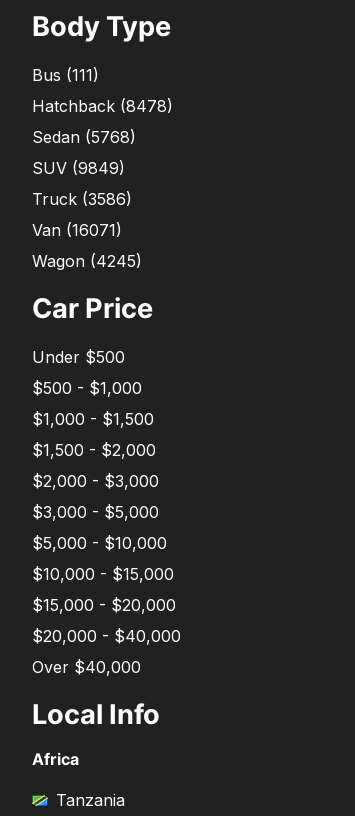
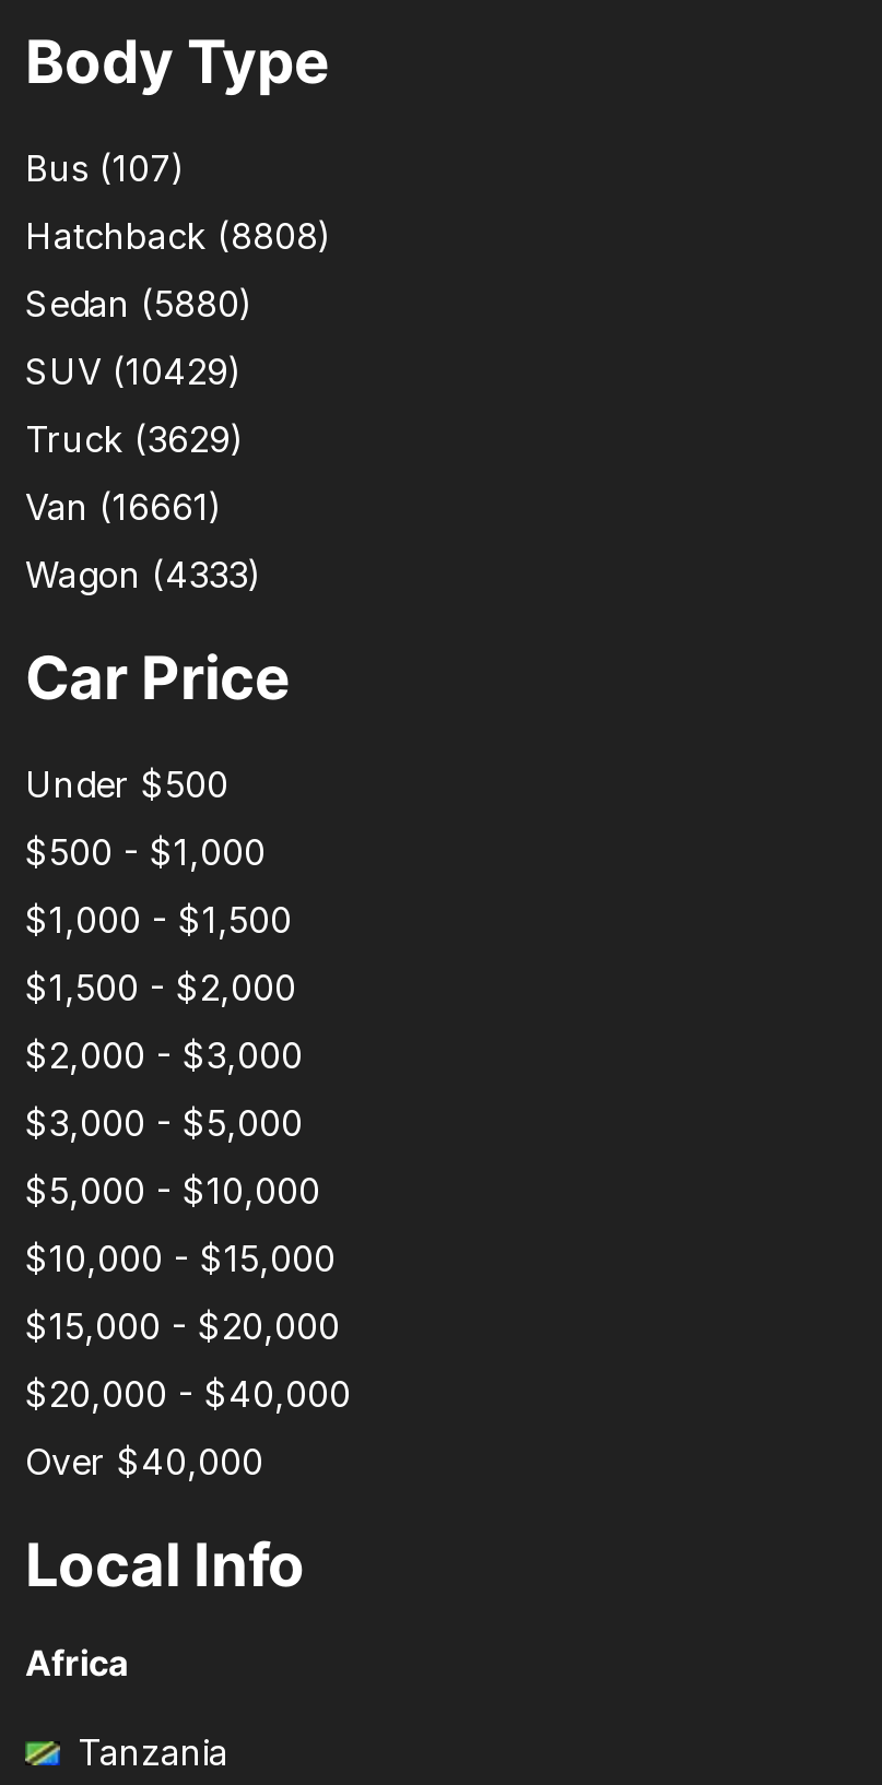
[32,65,99,85] Bus (111) -> [25,147,185,191] Bus (107)
[32,96,173,116] Hatchback (8478) -> [25,215,331,258] Hatchback (8808)
[32,127,136,147] Sedan (5768) -> [25,282,252,326] Sedan (5880)
[32,158,125,178] SUV (9849) -> [25,350,242,394] SUV (10429)
[32,189,132,209] Truck (3586) -> [25,418,244,461] Truck (3629)
[32,220,122,240] Van (16071) -> [25,485,222,529] Van (16661)
[32,251,142,271] Wagon (4245) -> [25,553,261,597] Wagon (4333)

